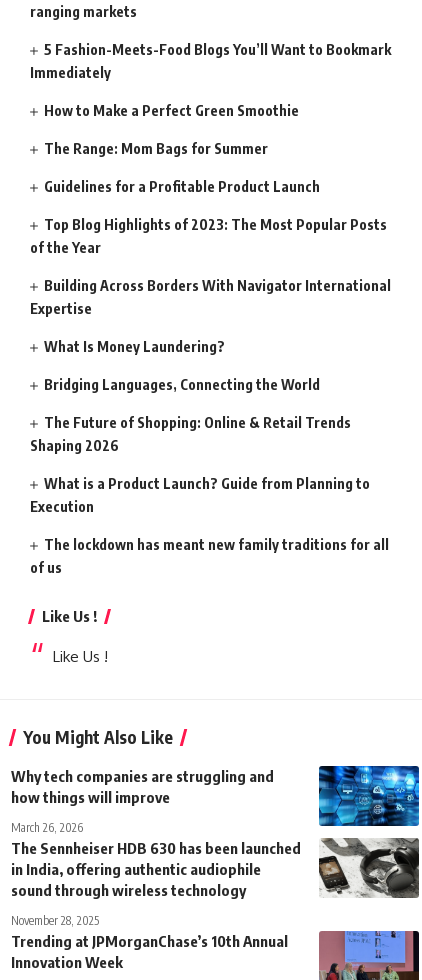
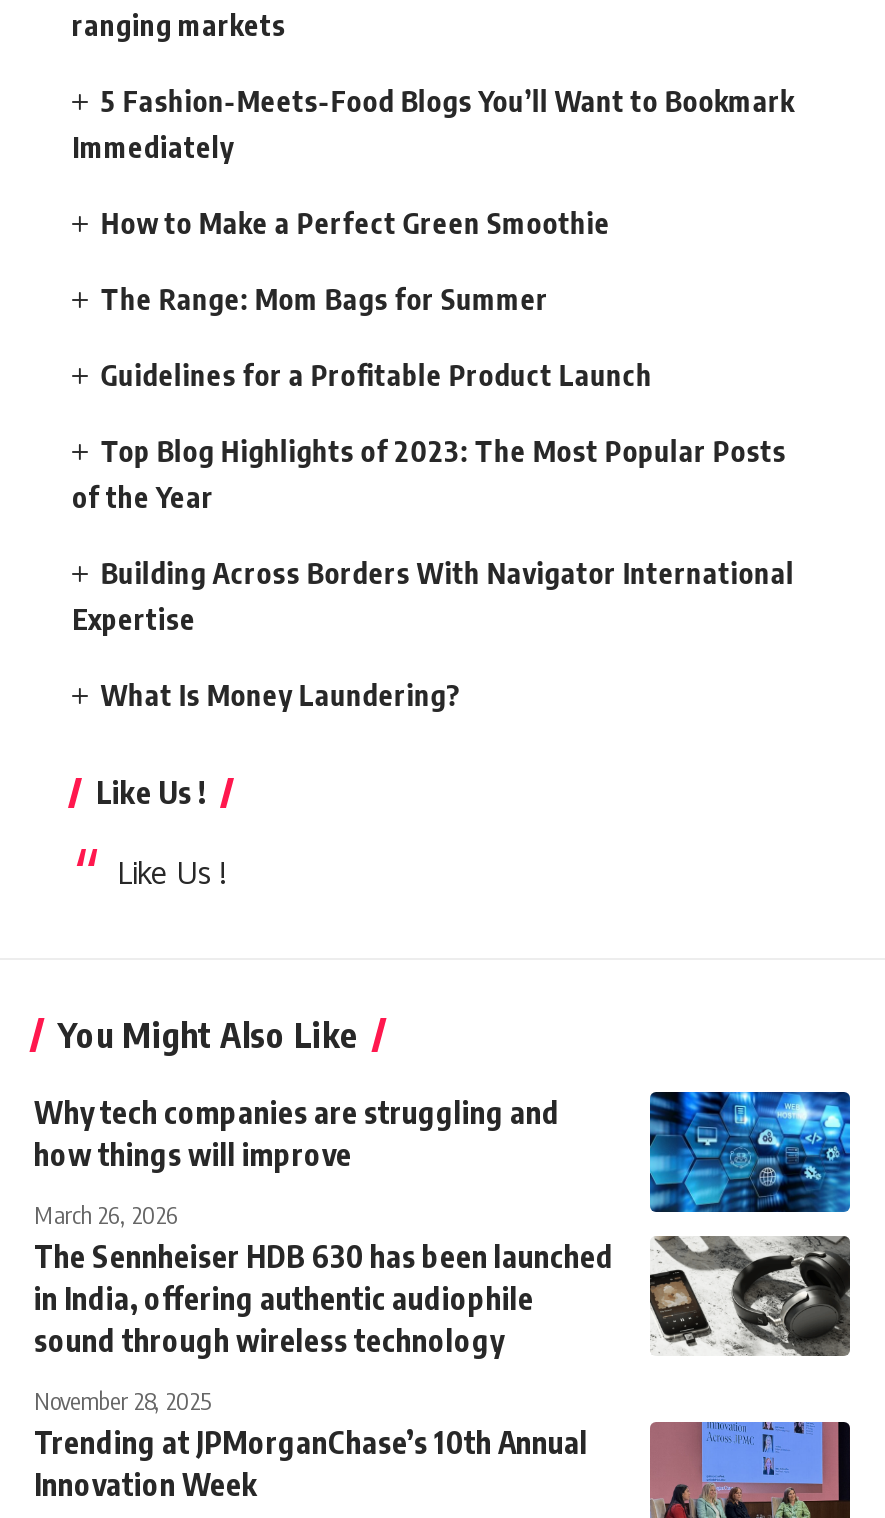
[30,376,389,576] Bridging Languages, Connecting the World | The Future of Shopping: Online & Retail Trends | Shaping 2026 | What is a Product Launch? Guide from Planning to | Execution | The lockdown has meant new family traditions for all | of us -> none

